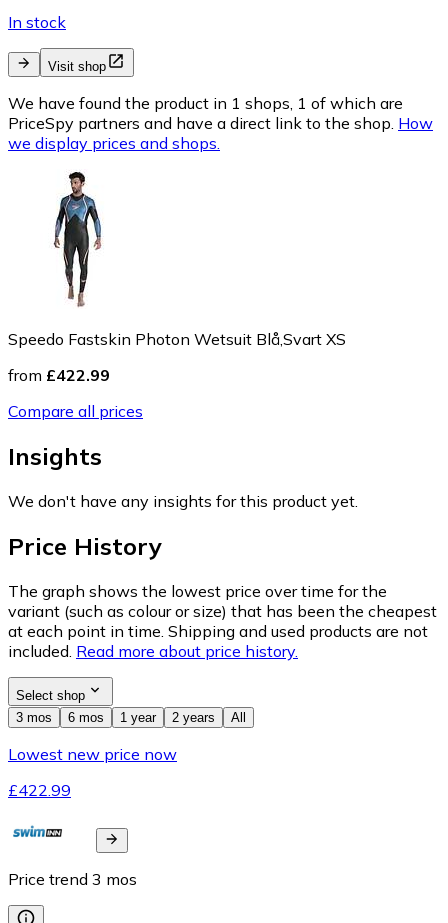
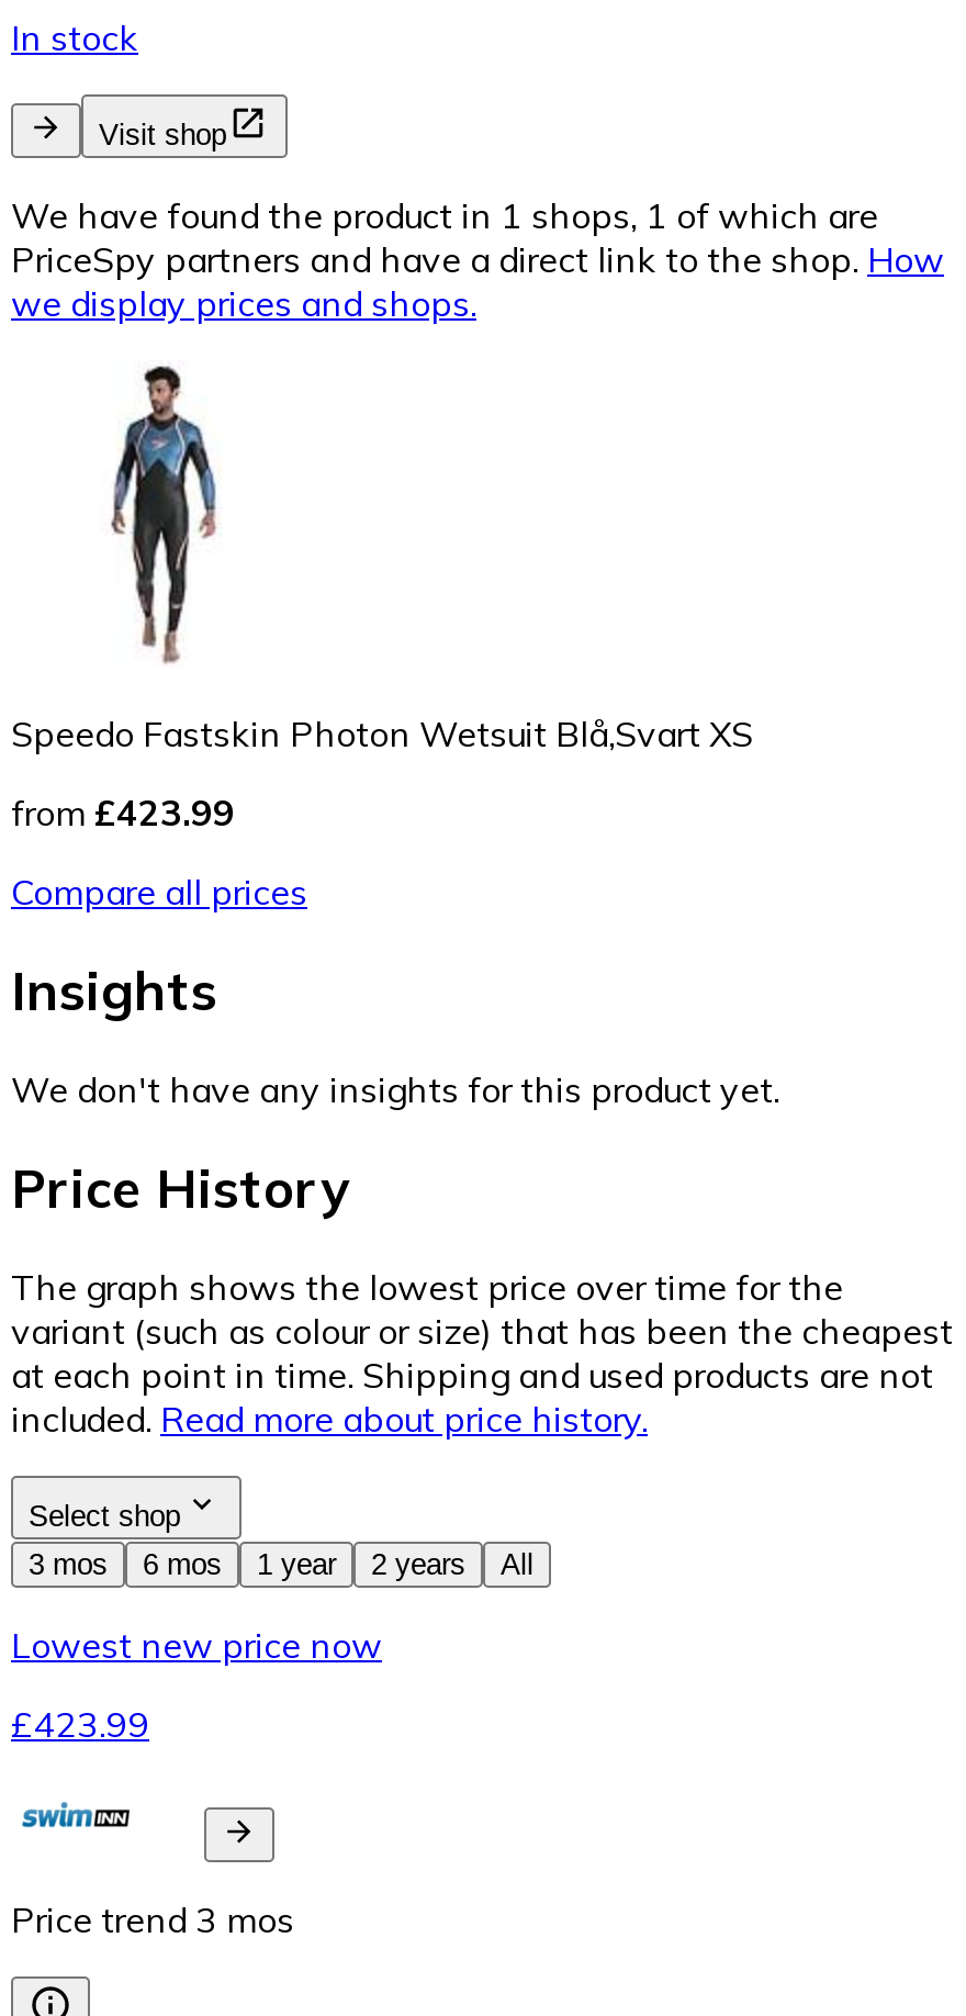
[8,365,110,385] from £422.99 -> [11,790,235,834] from £423.99
[8,779,71,799] £422.99 -> [11,1701,149,1745] £423.99

